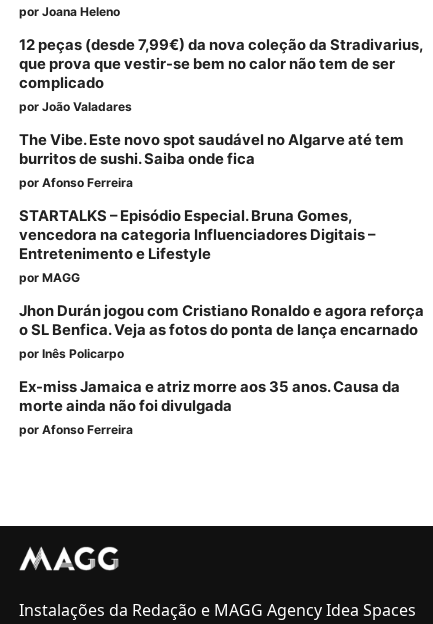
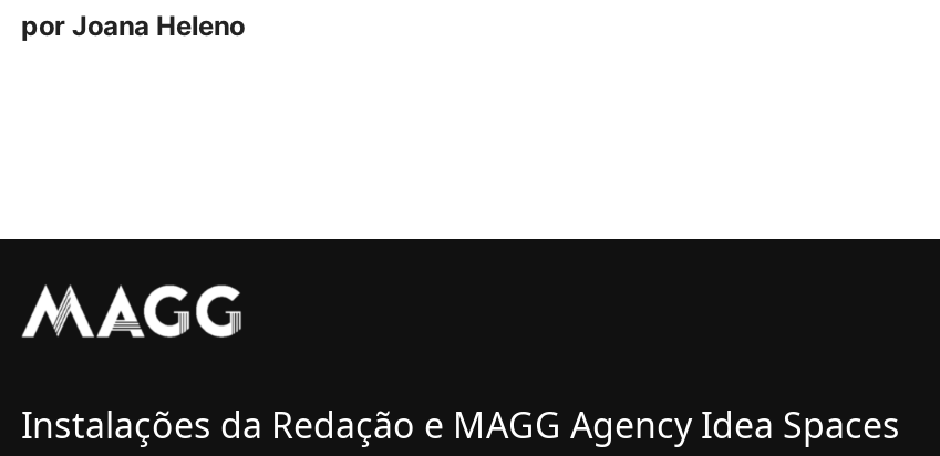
[19,36,424,437] 12 peças (desde 7,99€) da nova coleção da Stradivarius, | que prova que vestir-se bem no calor não tem de ser | complicado | por João Valadares | The Vibe. Este novo spot saudável no Algarve até tem | burritos de sushi. Saiba onde fica | por Afonso Ferreira | STARTALKS – Episódio Especial. Bruna Gomes, | vencedora na categoria Influenciadores Digitais – | Entretenimento e Lifestyle | por MAGG | Jhon Durán jogou com Cristiano Ronaldo e agora reforça | o SL Benfica. Veja as fotos do ponta de lança encarnado | por Inês Policarpo | Ex-miss Jamaica e atriz morre aos 35 anos. Causa da | morte ainda não foi divulgada | por Afonso Ferreira -> none

